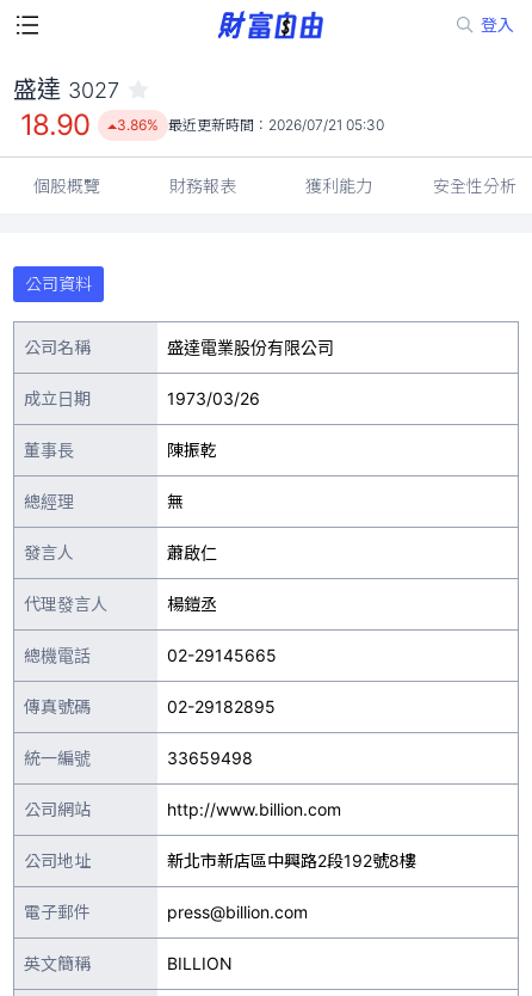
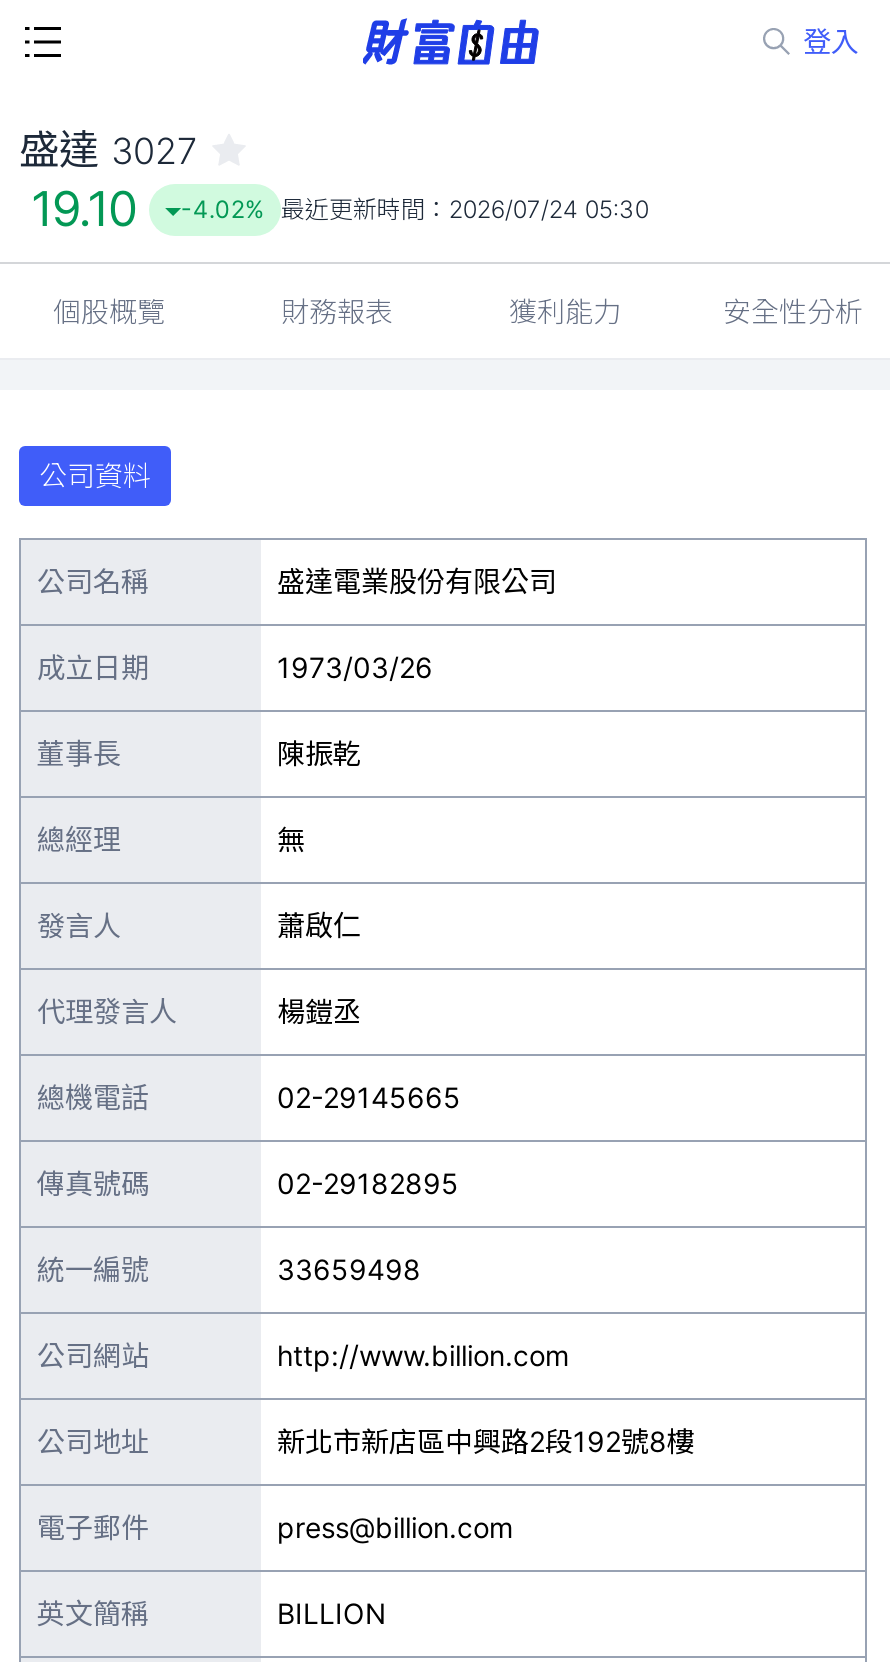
[20,107,90,142] 18.90 -> [31,180,137,238] 19.10
[117,116,384,134] 3.86% 最近更新時間：2026/07/21 05:30 -> [181,194,649,224] -4.02% 最近更新時間：2026/07/24 05:30

